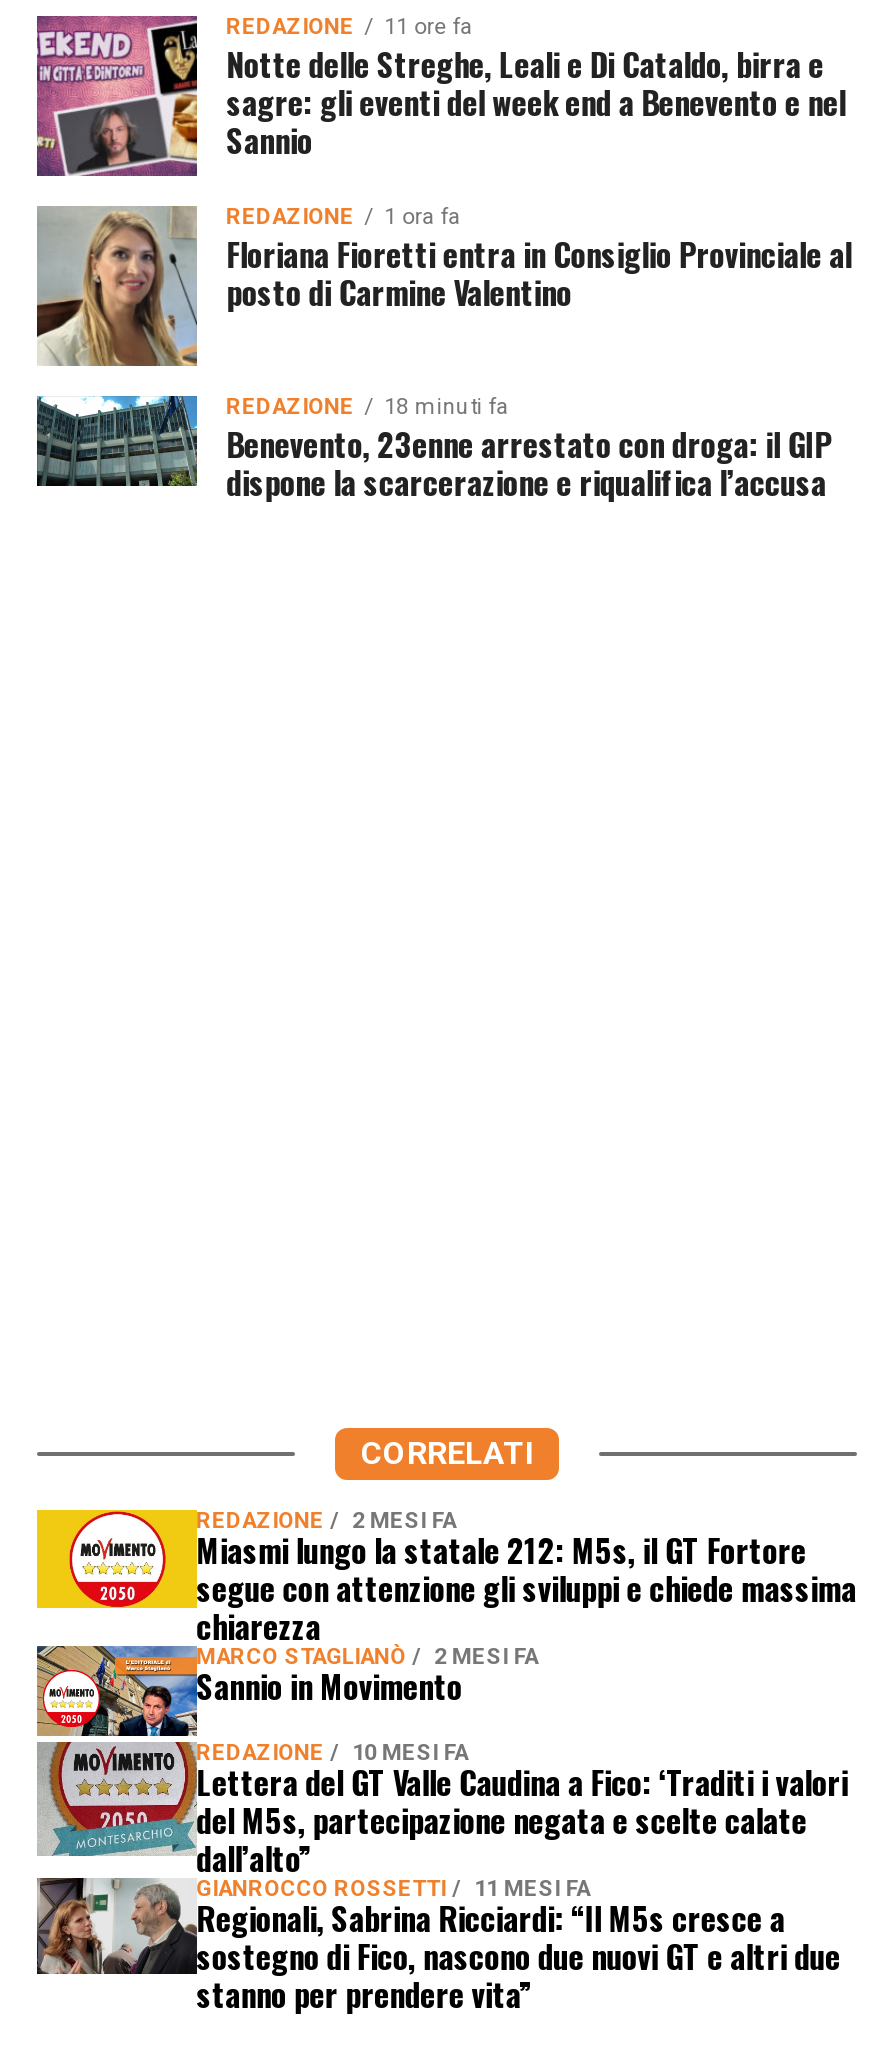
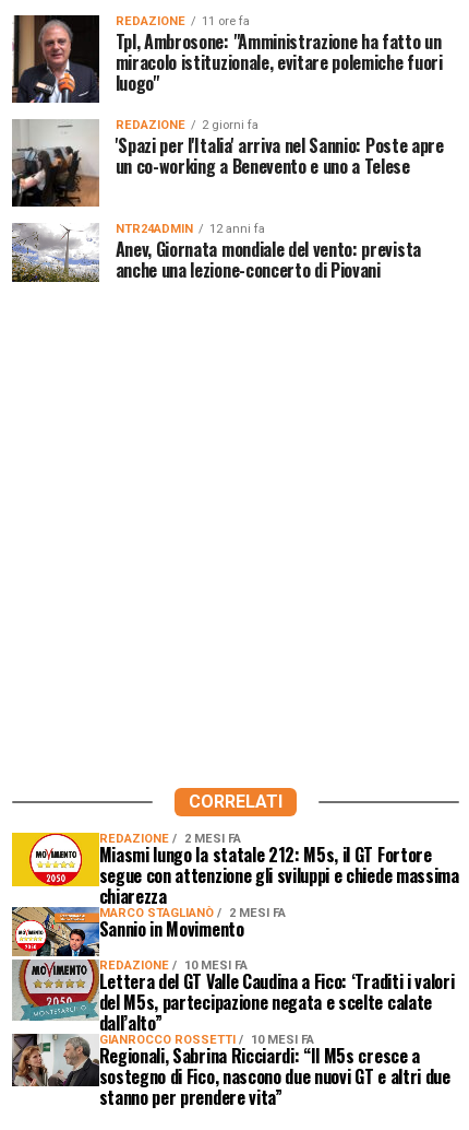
[35,14,846,178] [image] | Notte delle Streghe, Leali e Di Cataldo, birra e | sagre: gli eventi del week end a Benevento e nel | Sannio -> [12,14,442,104] [image] | Tpl, Ambrosone: "Amministrazione ha fatto un | miracolo istituzionale, evitare polemiche fuori | luogo"
[37,203,852,368] [image] | 1 ora fa | Floriana Fioretti entra in Consiglio Provinciale al | posto di Carmine Valentino -> [11,118,444,208] [image] | 2 giorni fa | 'Spazi per l'Italia' arriva nel Sannio: Poste apre | un co-working a Benevento e uno a Telese
[35,393,832,505] [image] | REDAZIONE | 18 minuti fa | Benevento, 23enne arrestato con droga: il GIP | dispone la scarcerazione e riqualifica l’accusa -> [11,222,421,283] [image] | NTR24ADMIN | 12 anni fa | Anev, Giornata mondiale del vento: prevista | anche una lezione-concerto di Piovani
[196,1875,590,1901] GIANROCCO ROSSETTI 11 MESI FA -> [99,1032,314,1047] GIANROCCO ROSSETTI 10 MESI FA

